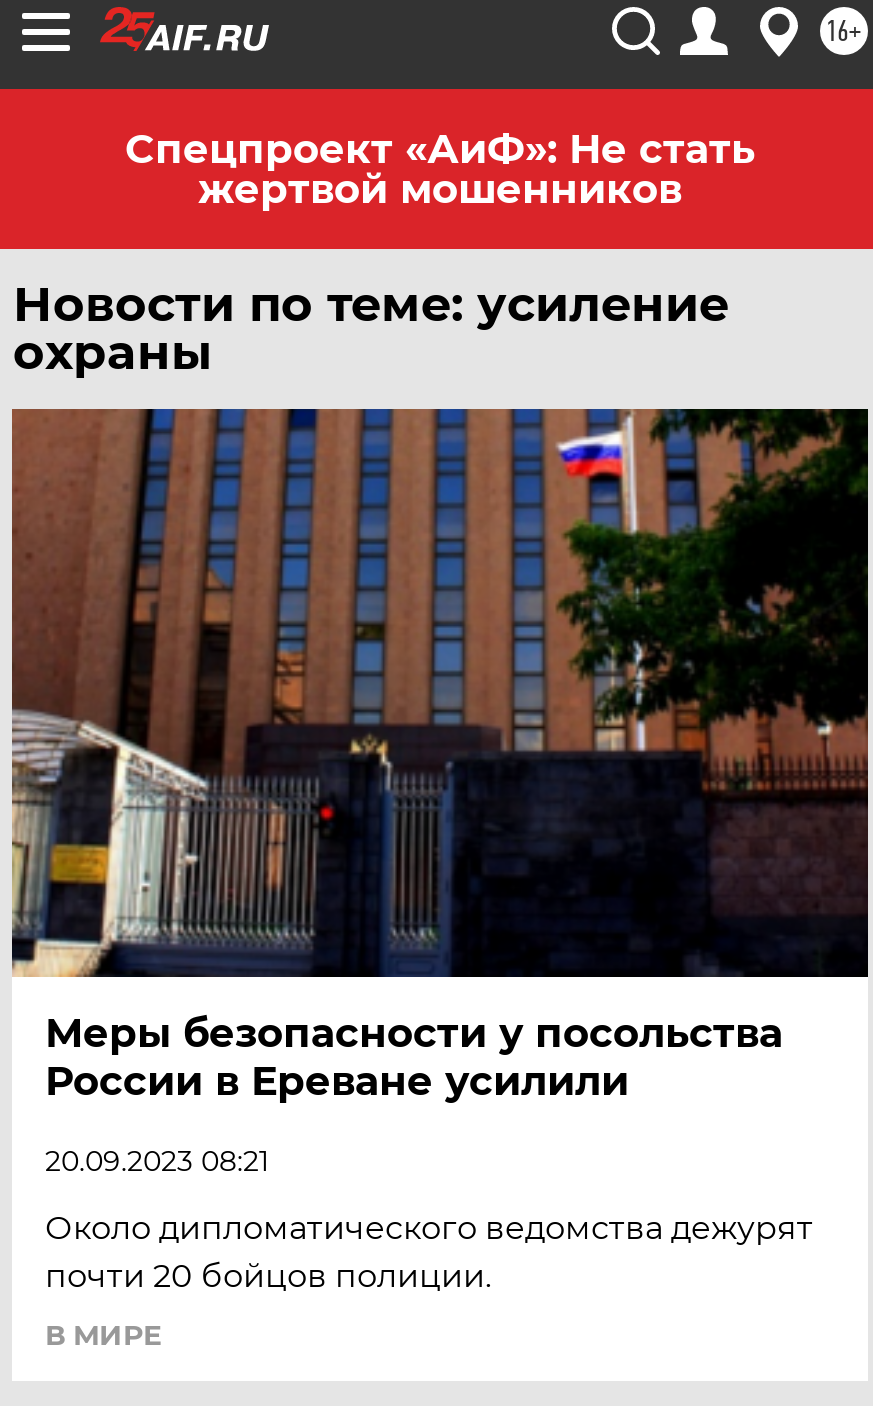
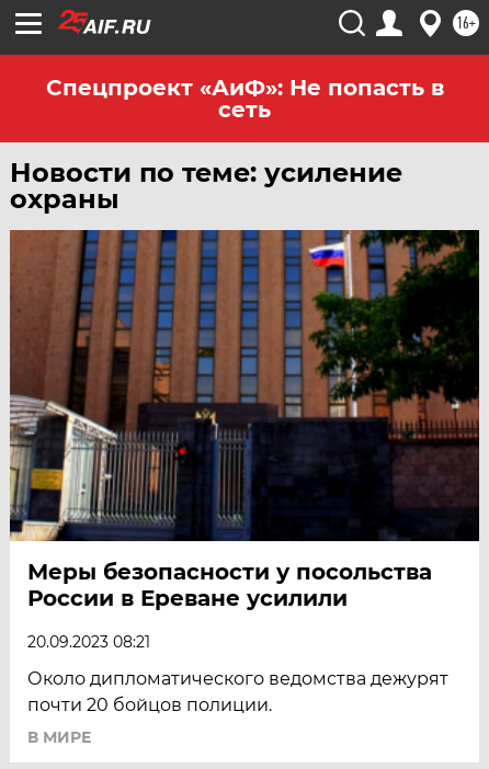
[125,125,755,213] Спецпроект «АиФ»: Не стать | жертвой мошенников -> [46,74,443,123] Спецпроект «АиФ»: Не попасть в | сеть

